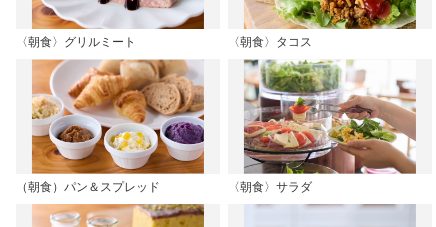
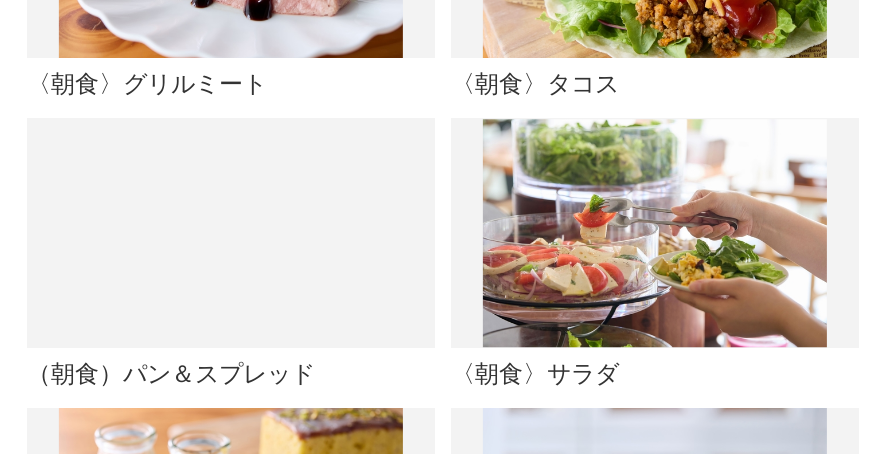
[31,59,205,175] [image] -> none

